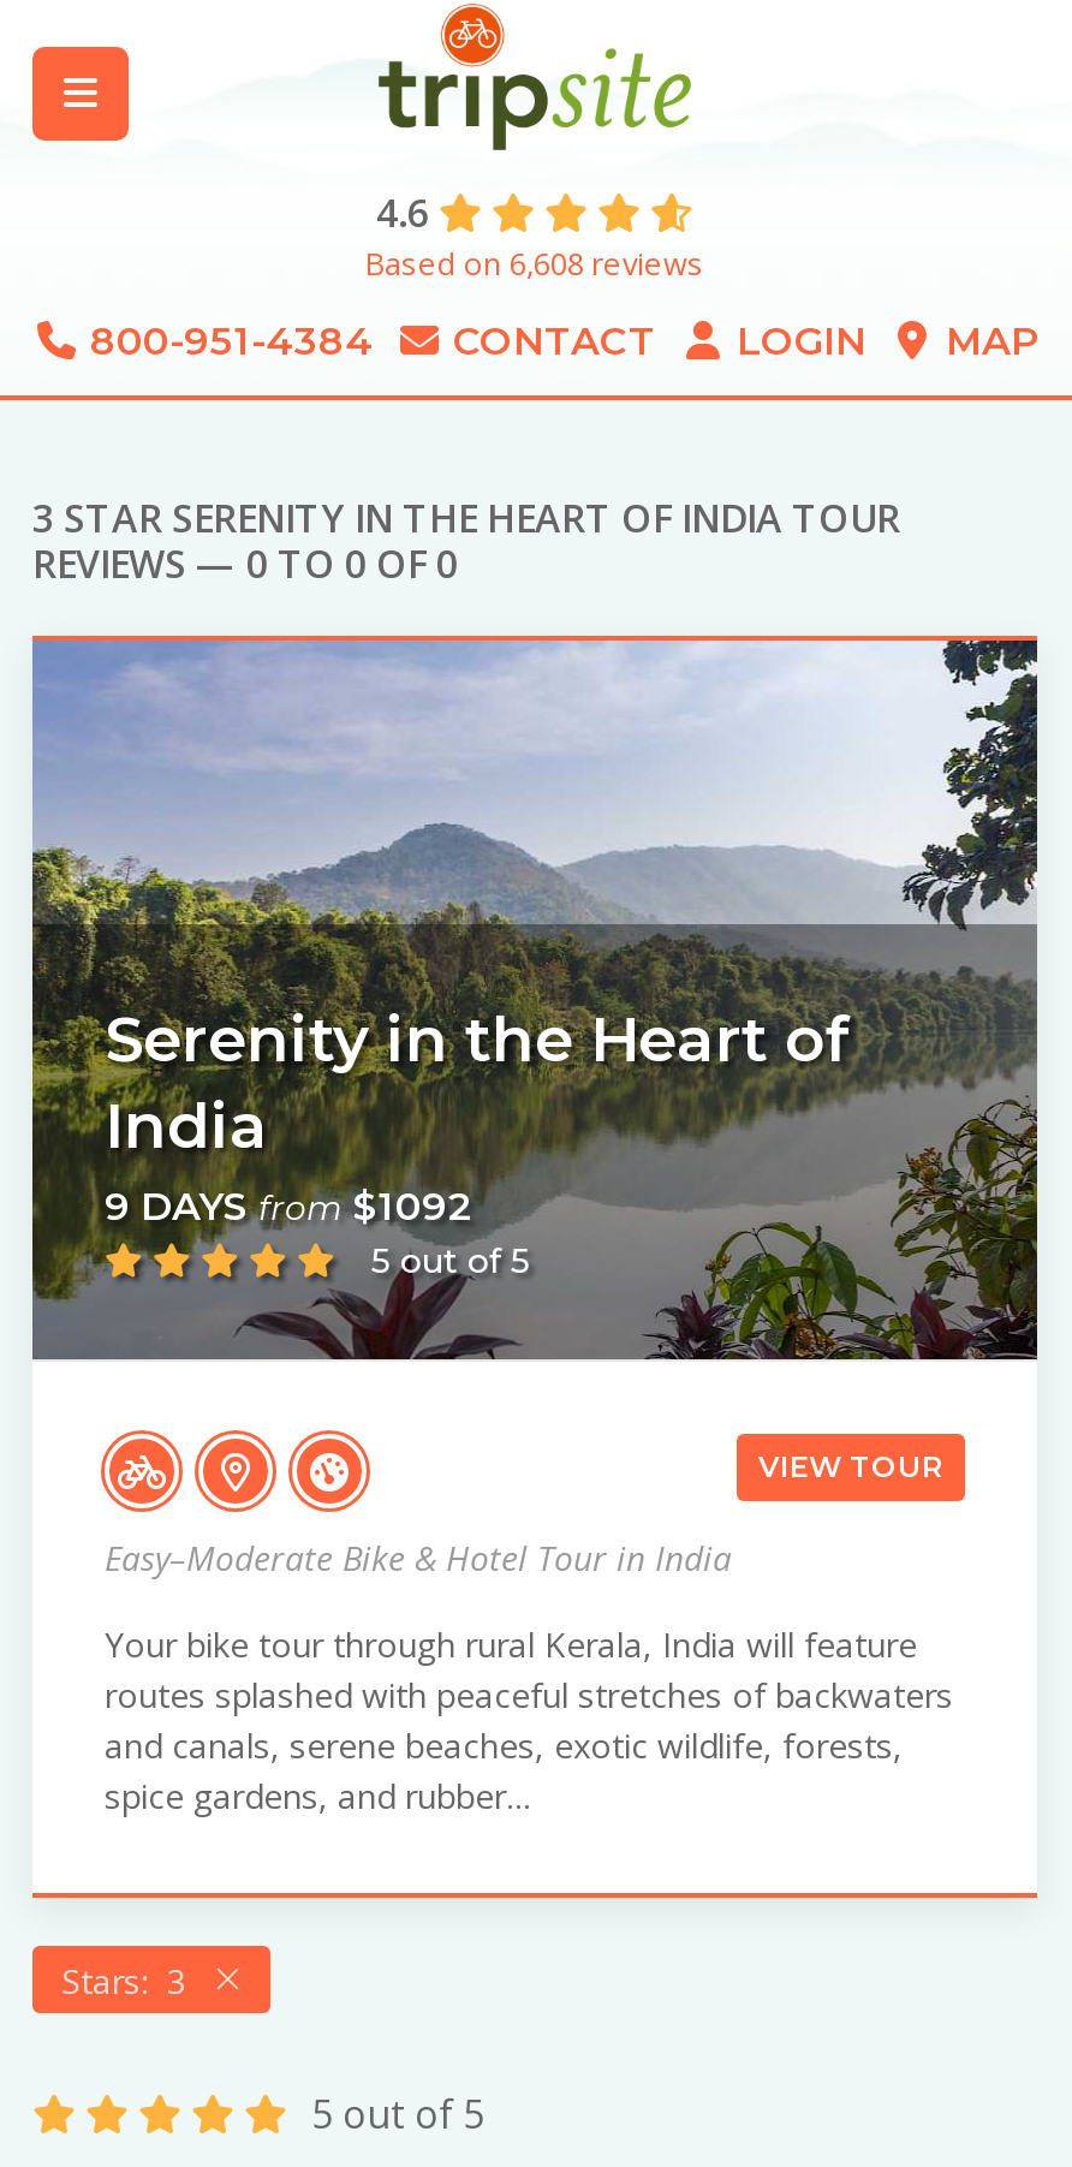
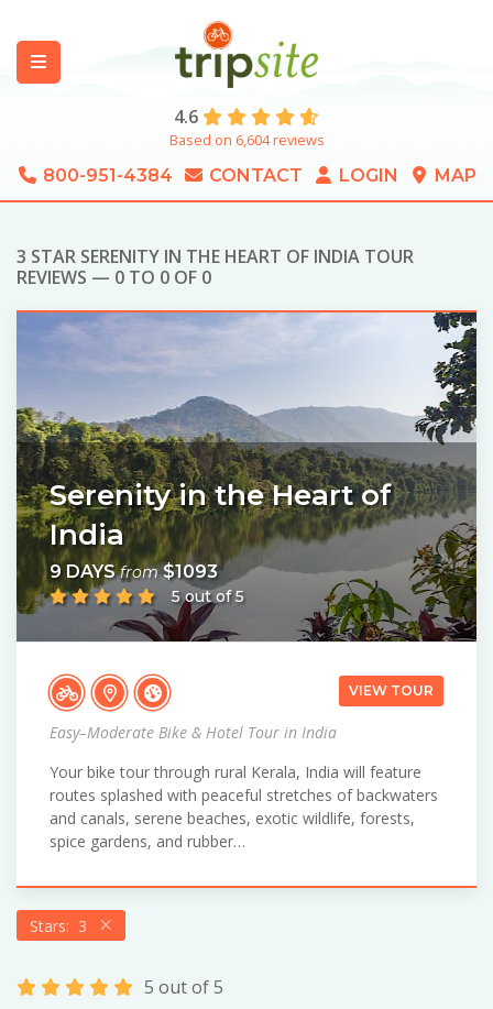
[365,242,704,285] Based on 6,608 reviews -> [169,130,324,150] Based on 6,604 reviews
[105,1184,472,1230] 9 DAYS from $1092 -> [50,561,218,582] 9 DAYS from $1093

